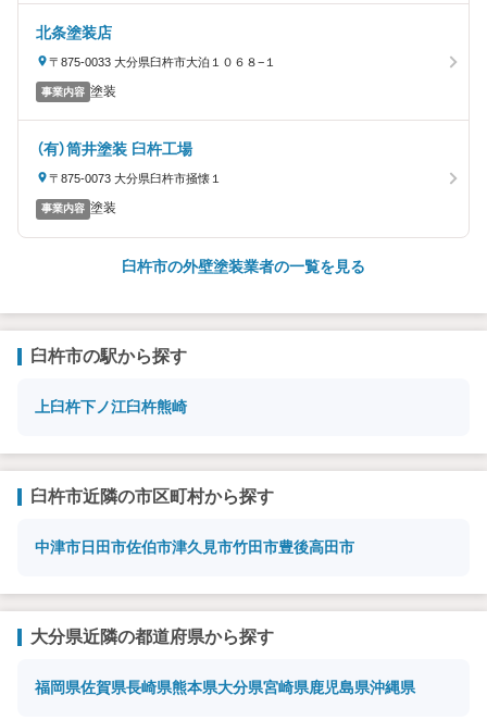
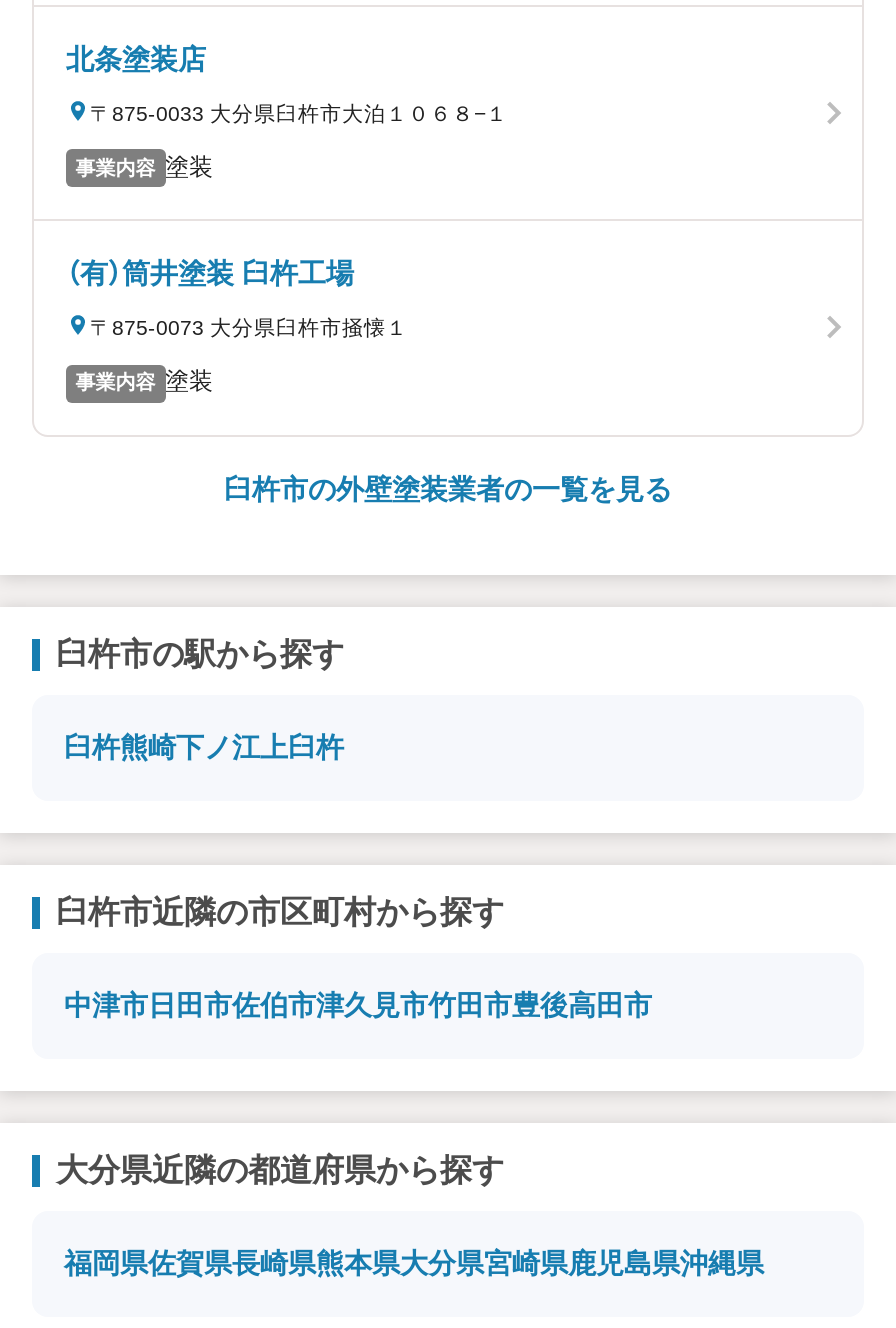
[35,398,187,415] 上臼杵下ノ江臼杵熊崎 -> [64,730,344,762] 臼杵熊崎下ノ江上臼杵

